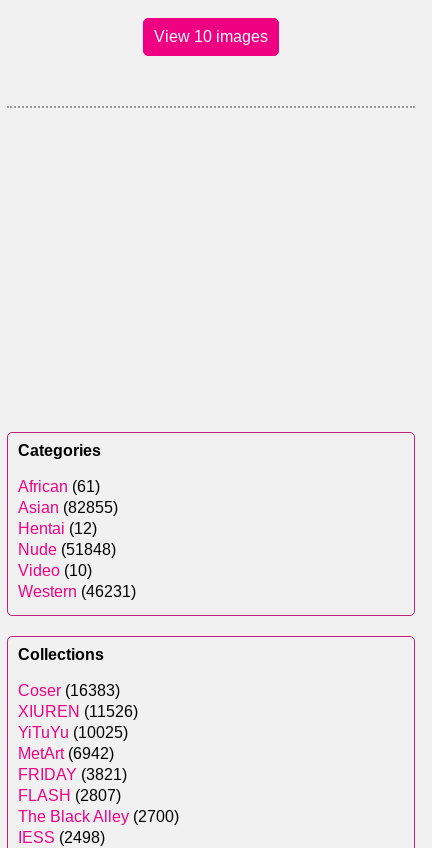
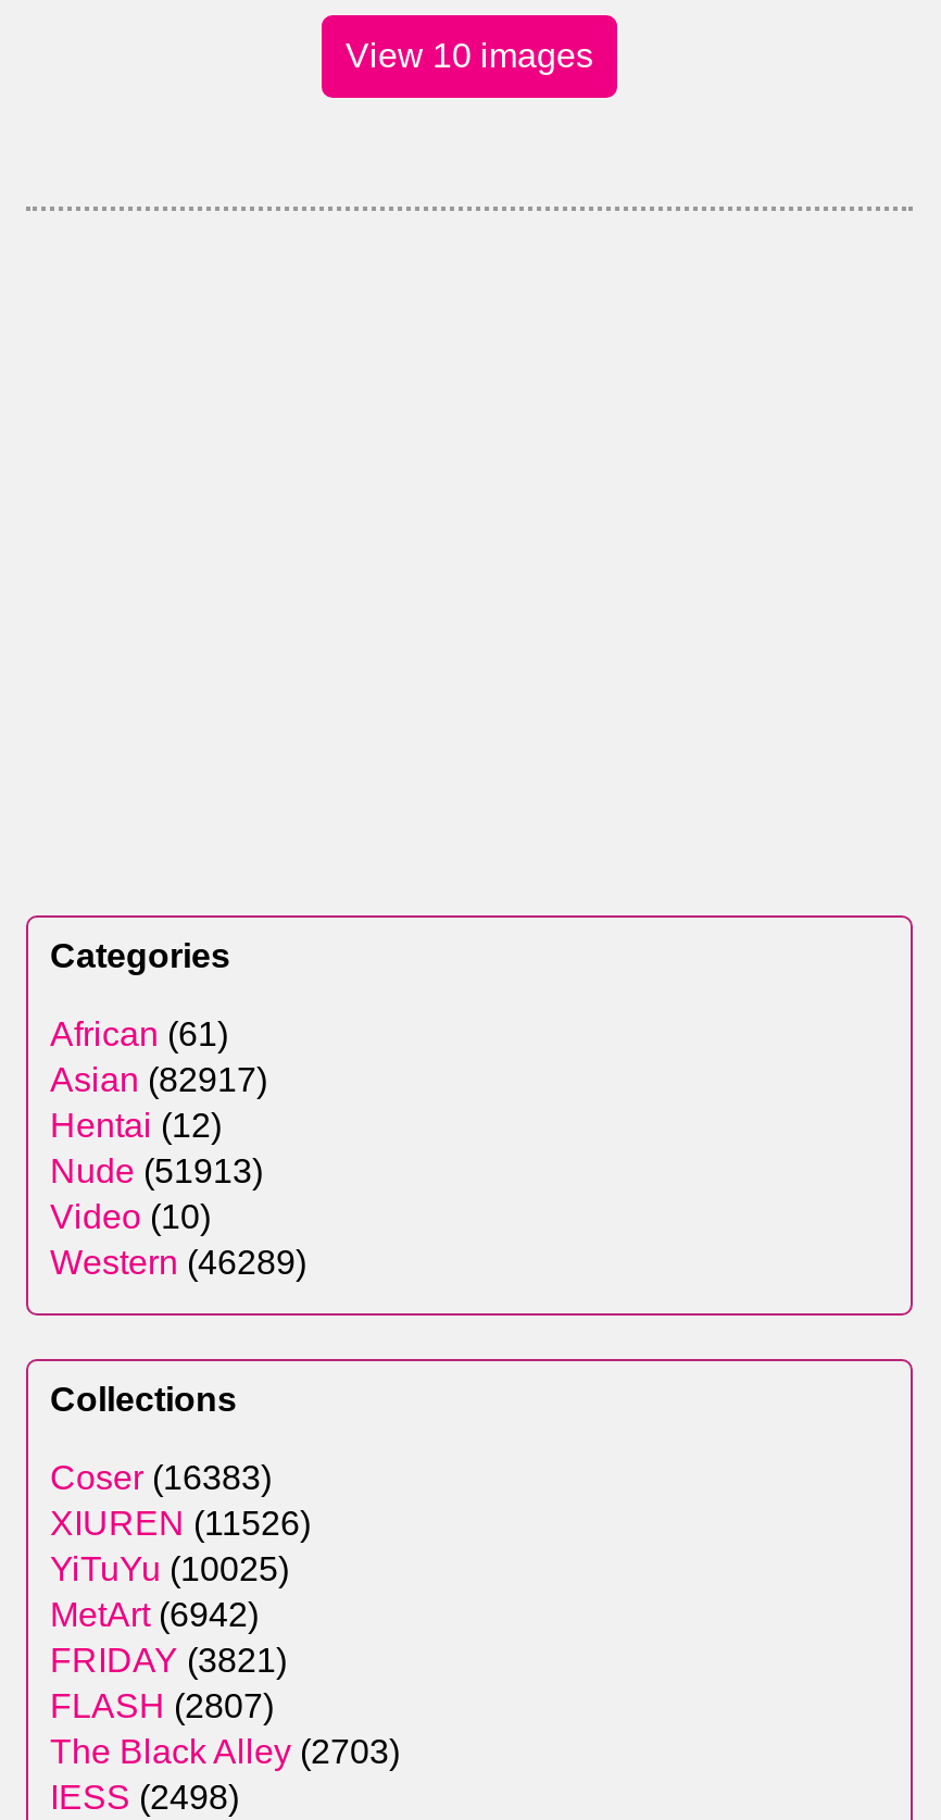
[18,499,118,516] Asian (82855) -> [50,1061,267,1098] Asian (82917)
[18,541,116,558] Nude (51848) -> [50,1152,263,1189] Nude (51913)
[18,583,136,600] Western (46231) -> [50,1244,306,1281] Western (46289)
[18,808,179,825] The Black Alley (2700) -> [50,1733,400,1770] The Black Alley (2703)

